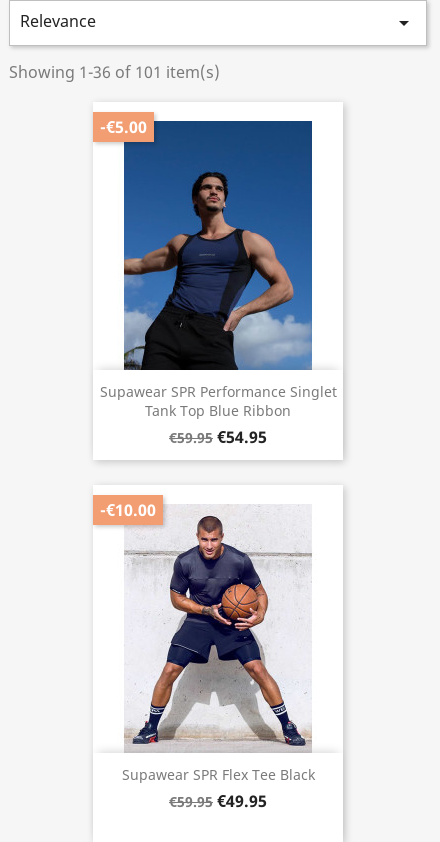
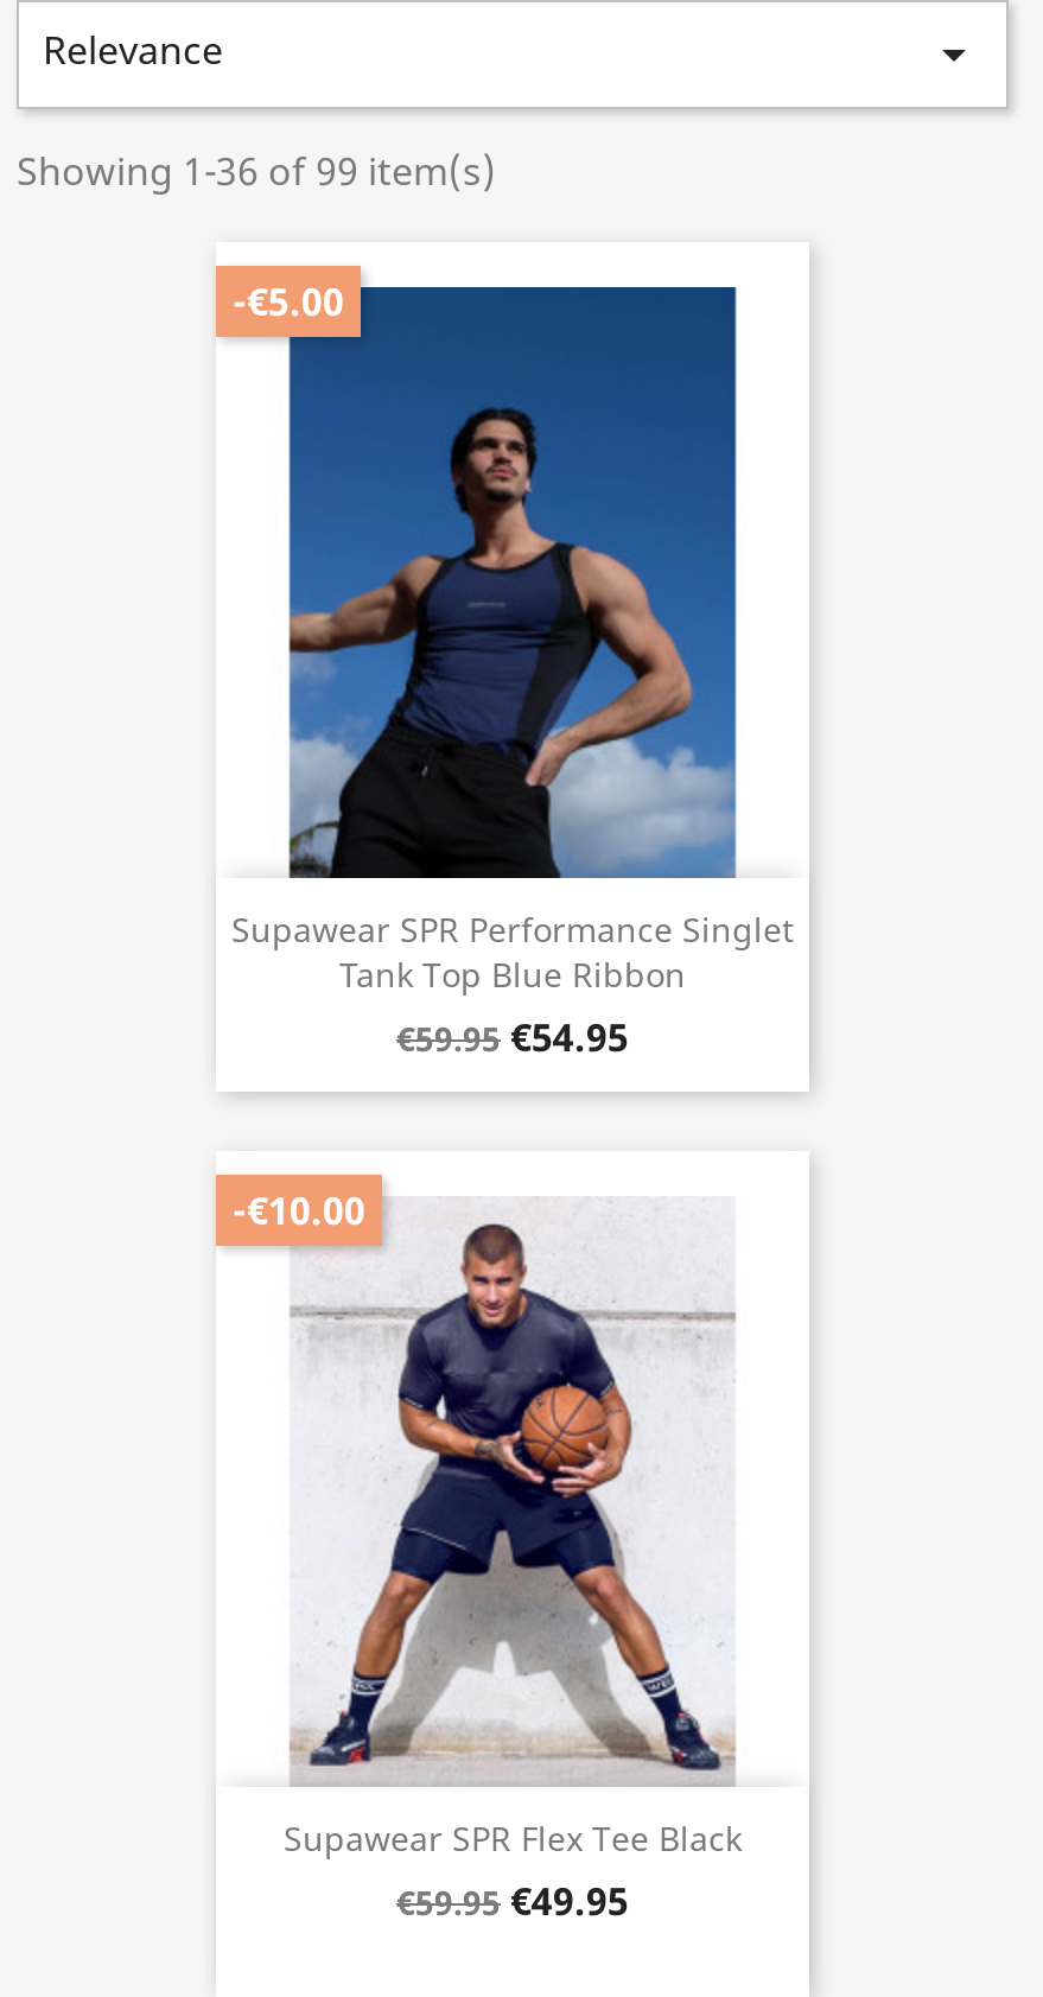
[9,61,220,83] Showing 1-36 of 101 item(s) -> [17,144,496,196] Showing 1-36 of 99 item(s)

